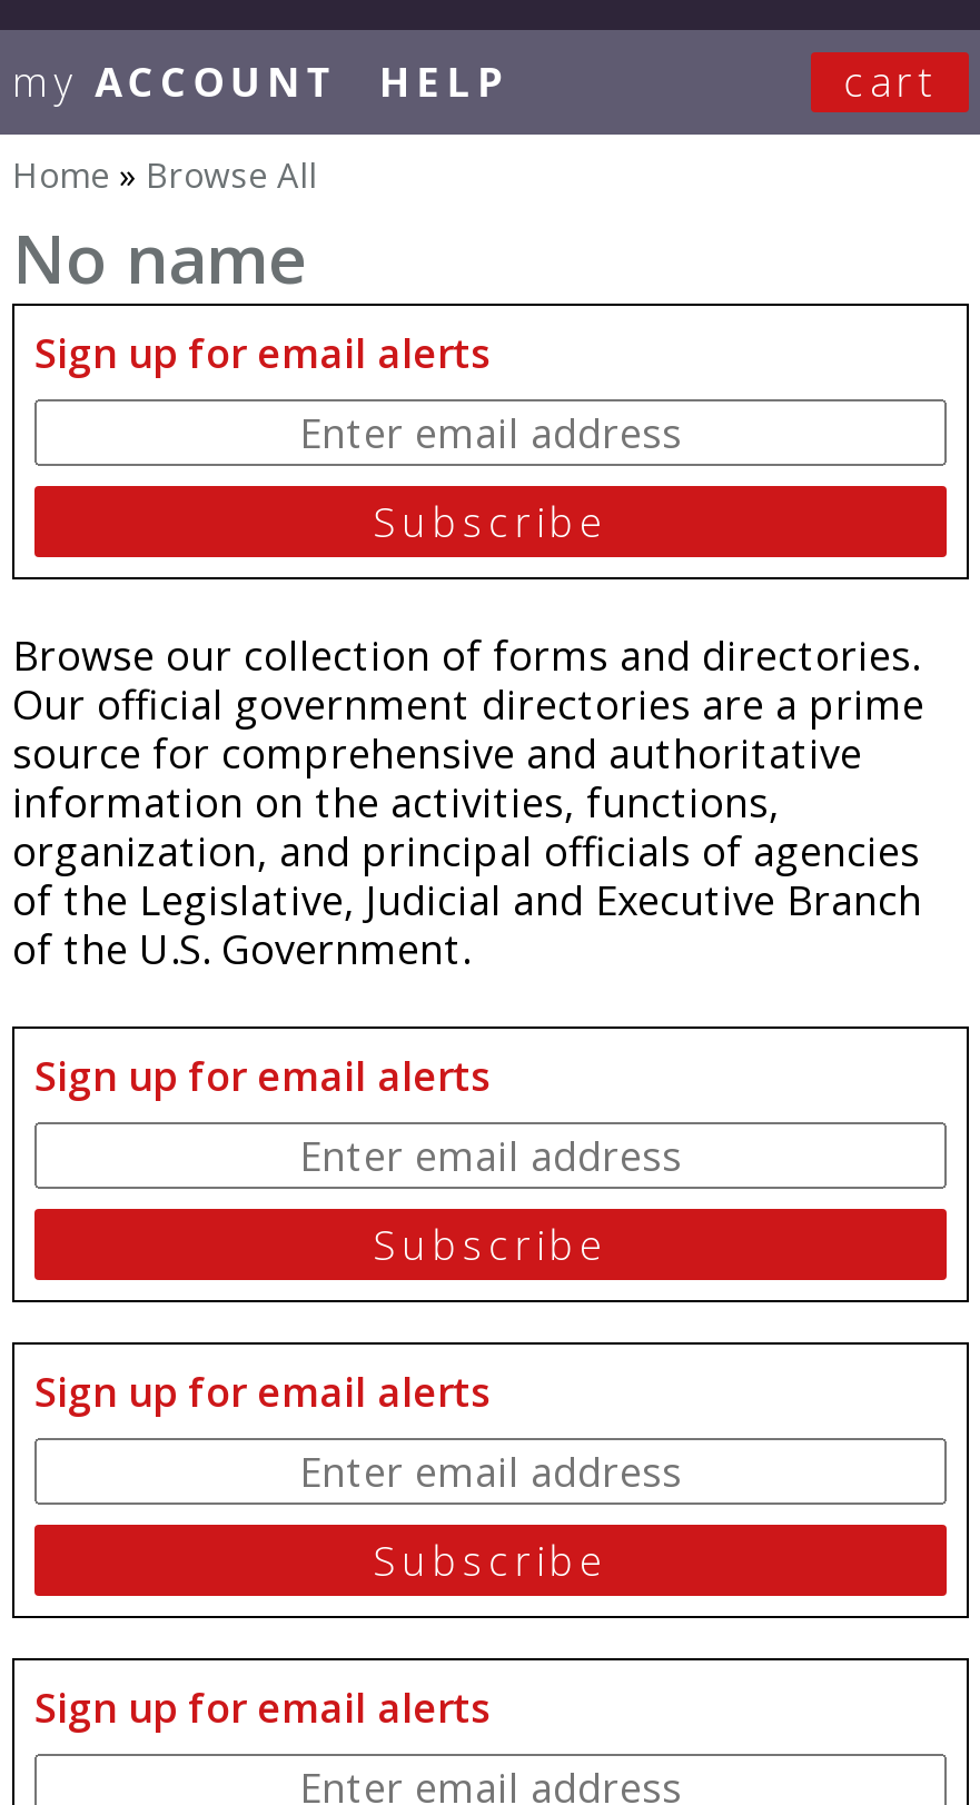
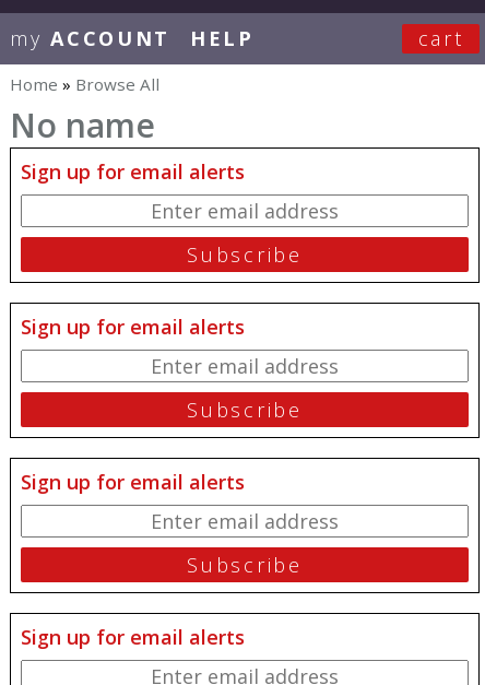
[12,627,924,974] Browse our collection of forms and directories. | Our official government directories are a prime | source for comprehensive and authoritative | information on the activities, functions, | organization, and principal officials of agencies | of the Legislative, Judicial and Executive Branch | of the U.S. Government. -> none

